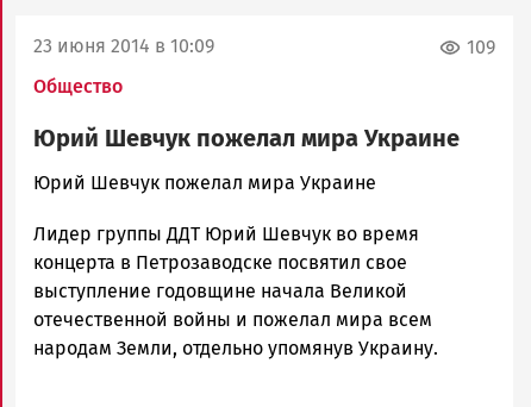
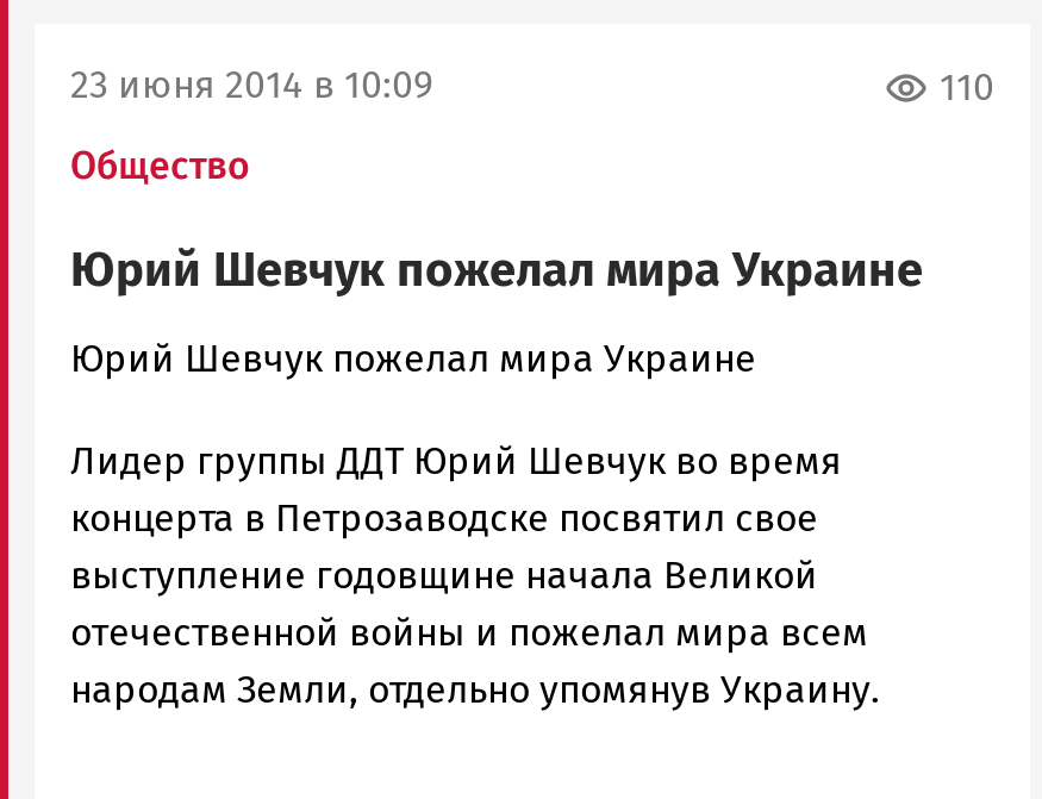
[467,36,495,59] 109 -> [940,65,994,110] 110

